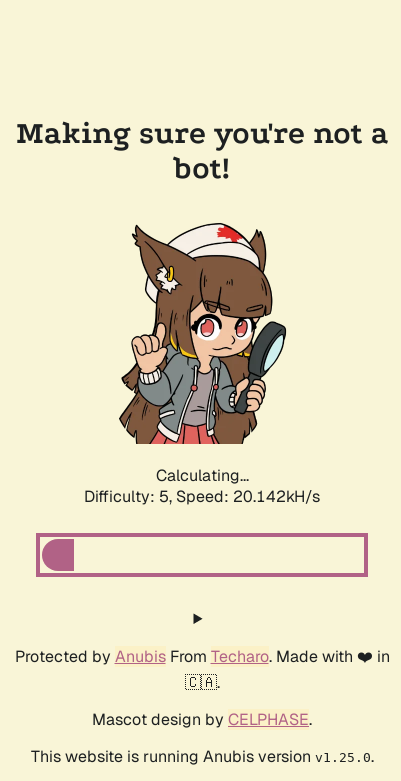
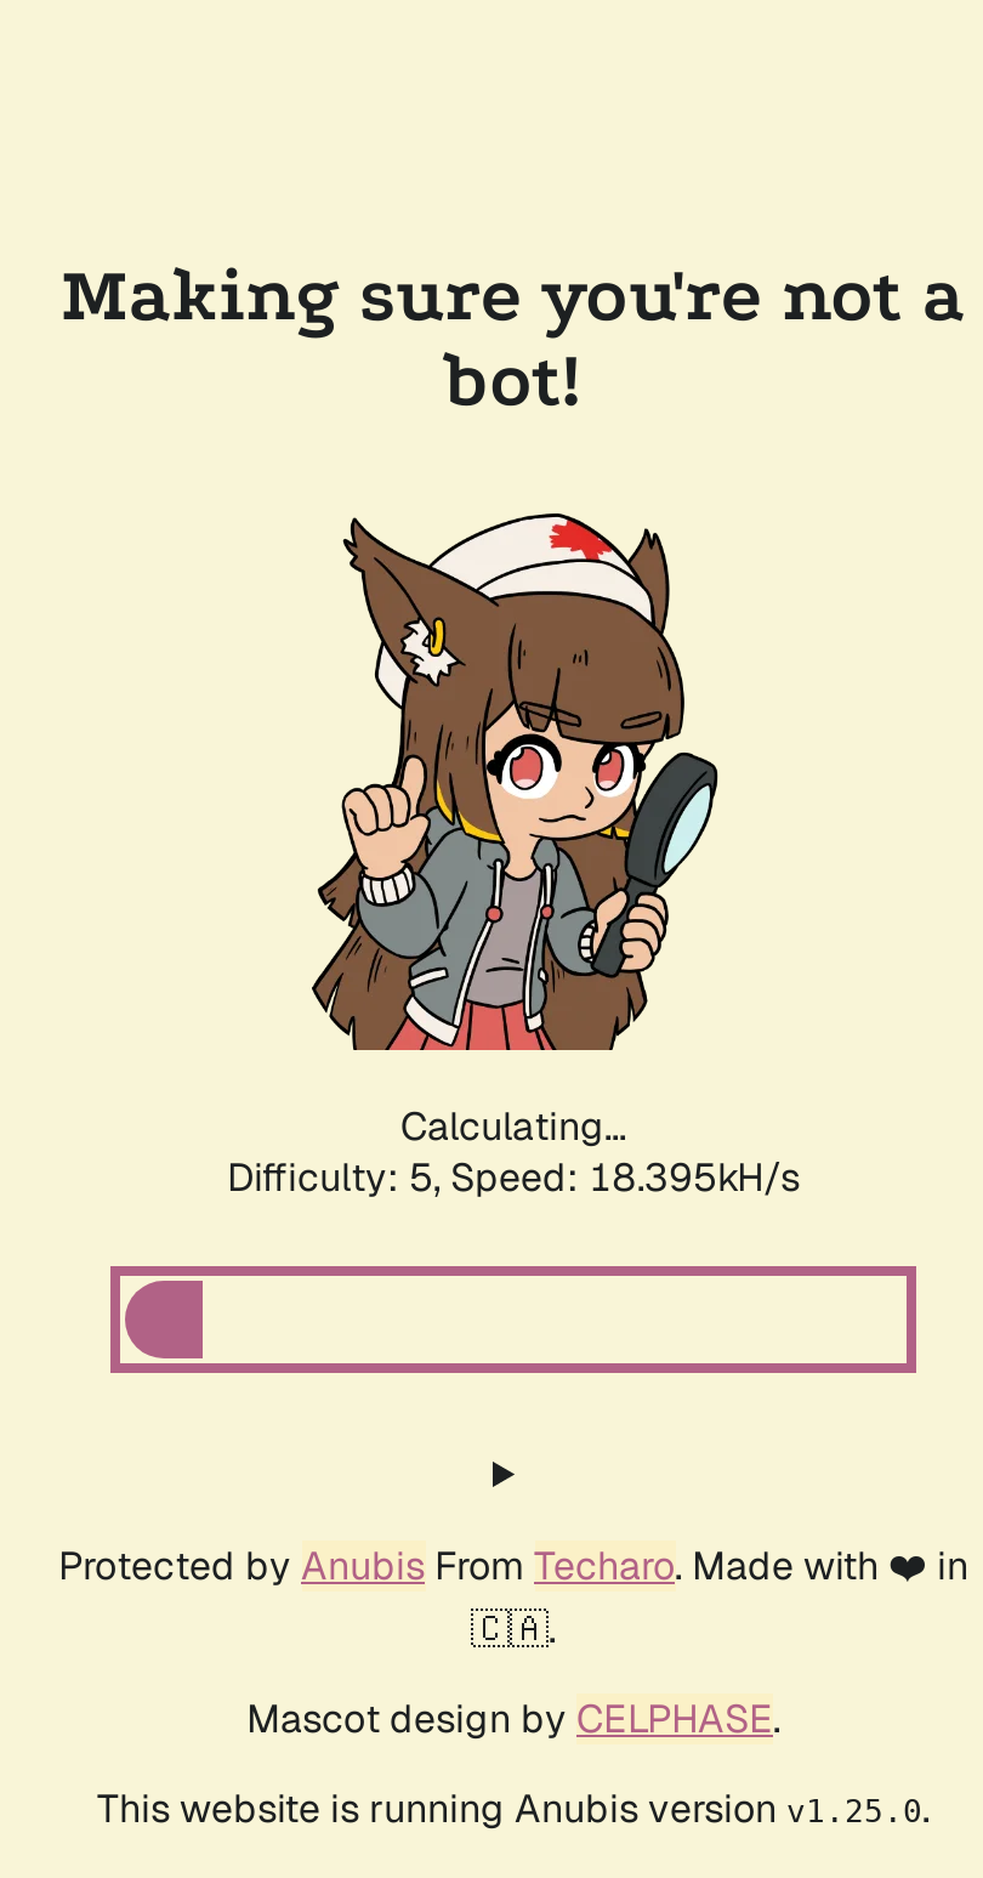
[84,486,320,507] Difficulty: 5, Speed: 20.142kH/s -> [227,1152,800,1203] Difficulty: 5, Speed: 18.395kH/s

